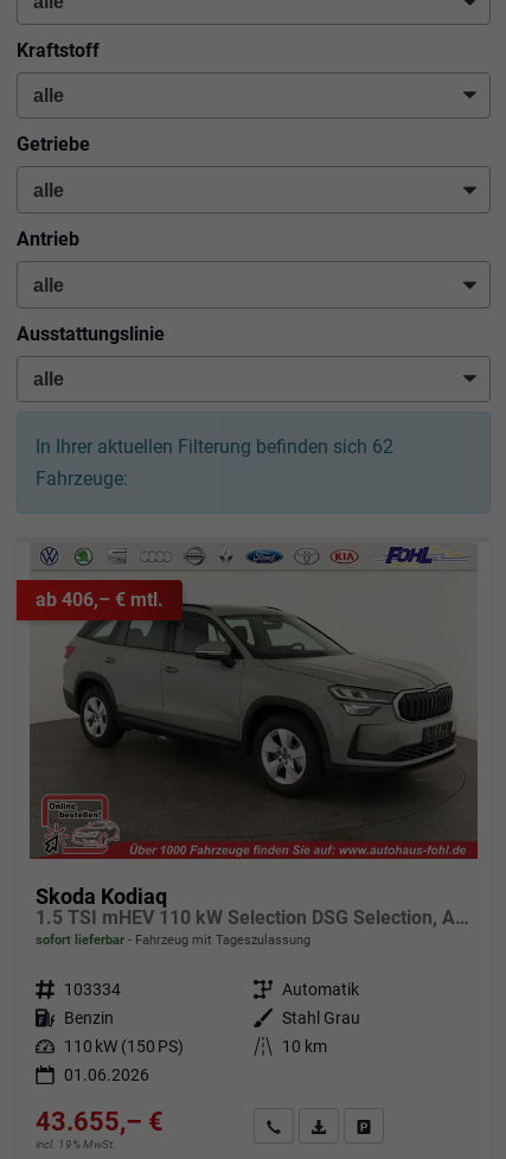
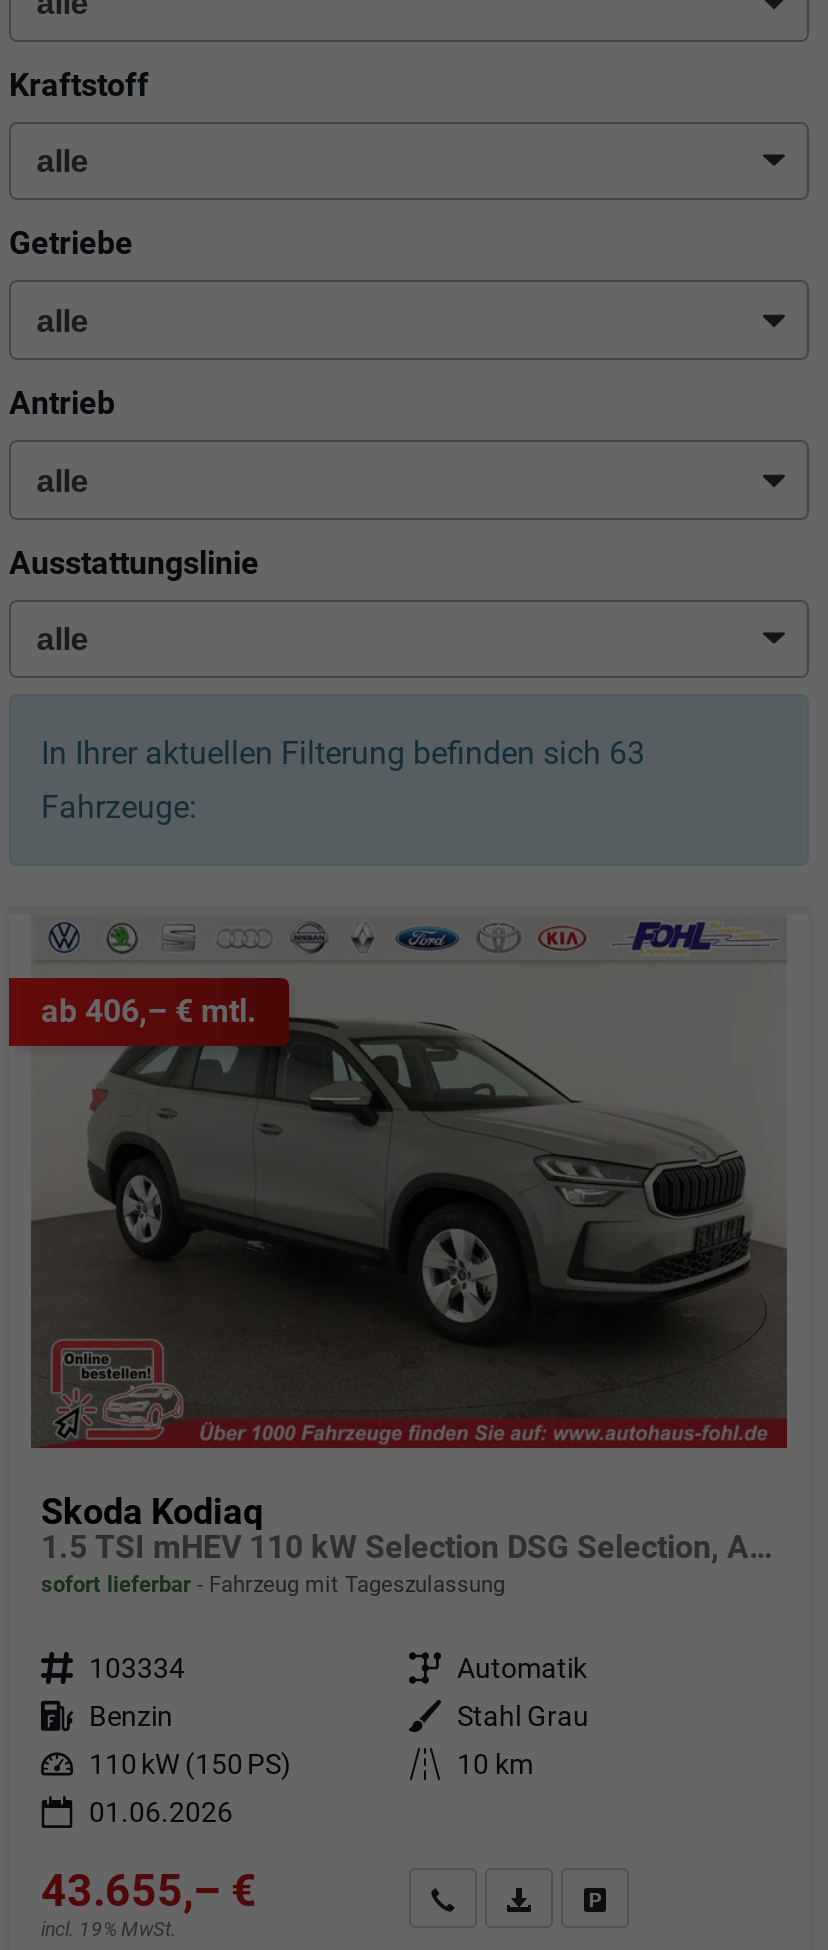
[36,435,393,458] In Ihrer aktuellen Filterung befinden sich 62 -> [41,734,645,772] In Ihrer aktuellen Filterung befinden sich 63

